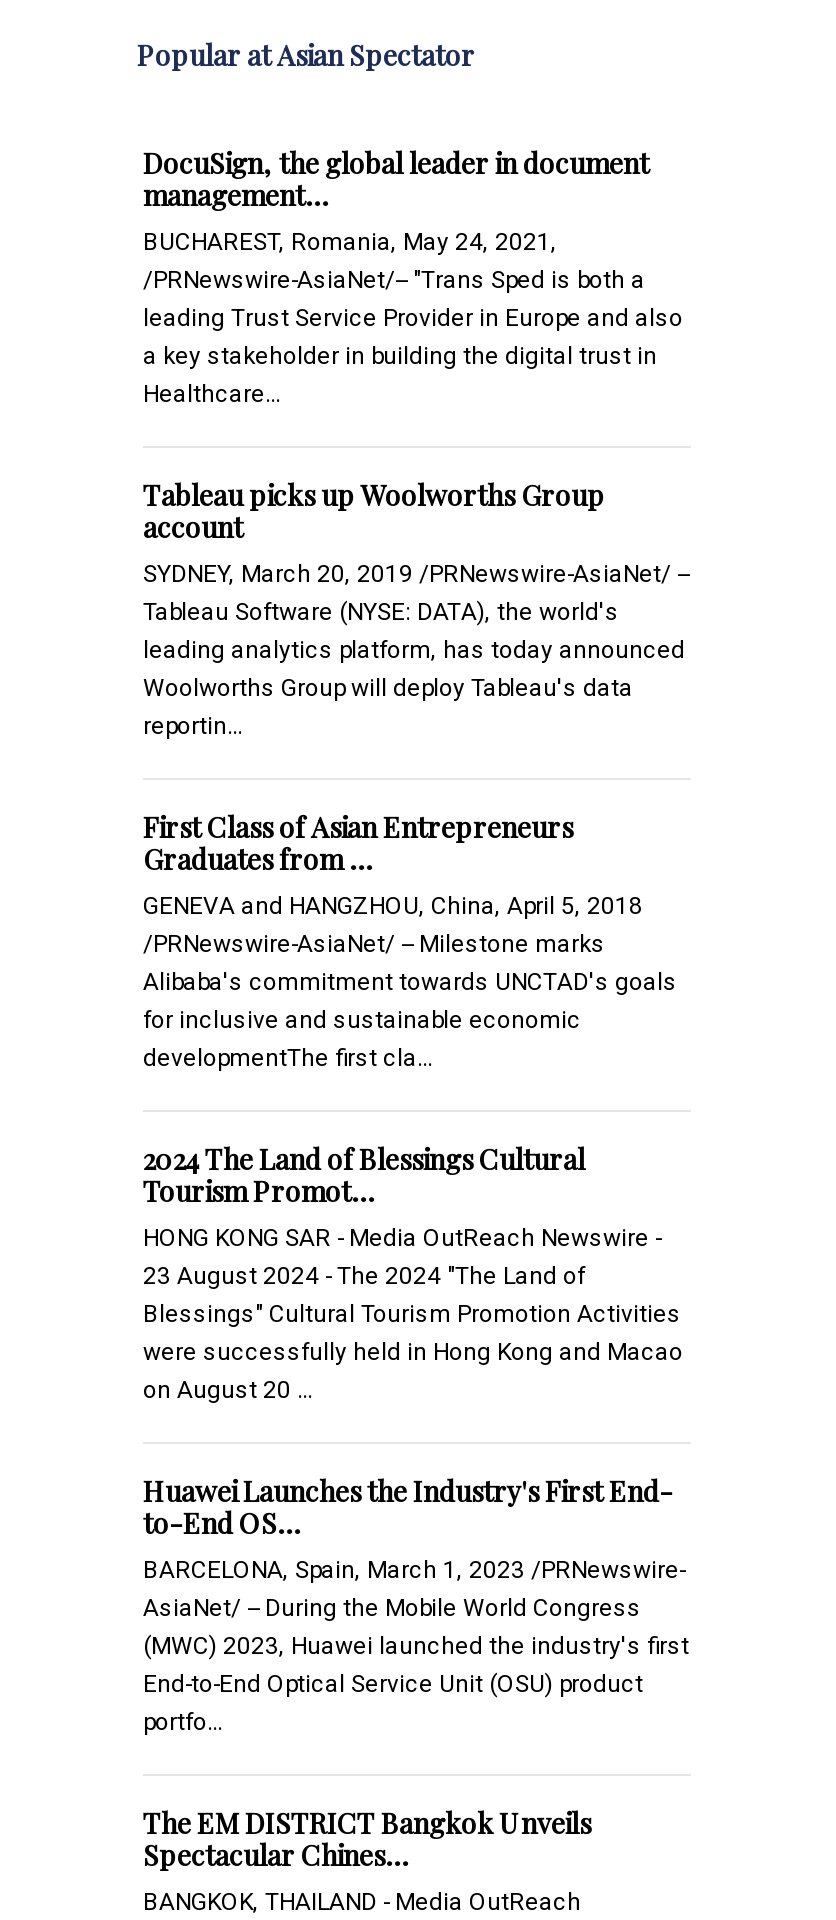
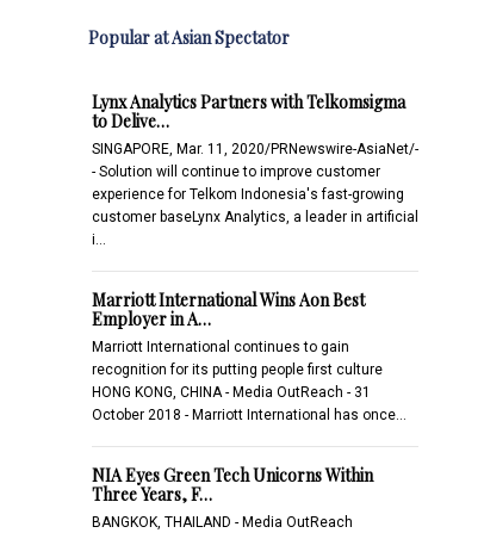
[143,143,689,1873] DocuSign, the global leader in document | management… | BUCHAREST, Romania, May 24, 2021, | /PRNewswire-AsiaNet/-- "Trans Sped is both a | leading Trust Service Provider in Europe and also | a key stakeholder in building the digital trust in | Healthcare… | Tableau picks up Woolworths Group | account | SYDNEY, March 20, 2019 /PRNewswire-AsiaNet/ -- | Tableau Software (NYSE: DATA), the world's | leading analytics platform, has today announced | Woolworths Group will deploy Tableau's data | reportin… | First Class of Asian Entrepreneurs | Graduates from … | GENEVA and HANGZHOU, China, April 5, 2018 | /PRNewswire-AsiaNet/ -- Milestone marks | Alibaba's commitment towards UNCTAD's goals | for inclusive and sustainable economic | developmentThe first cla… | 2024 The Land of Blessings Cultural | Tourism Promot… | HONG KONG SAR - Media OutReach Newswire - | 23 August 2024 - The 2024 "The Land of | Blessings" Cultural Tourism Promotion Activities | were successfully held in Hong Kong and Macao | on August 20 … | Huawei Launches the Industry's First End- | to-End OS… | BARCELONA, Spain, March 1, 2023 /PRNewswire- | AsiaNet/ -- During the Mobile World Congress | (MWC) 2023, Huawei launched the industry's first | End-to-End Optical Service Unit (OSU) product | portfo… | The EM DISTRICT Bangkok Unveils | Spectacular Chines… -> [92,90,418,505] Lynx Analytics Partners with Telkomsigma | to Delive… | SINGAPORE, Mar. 11, 2020/PRNewswire-AsiaNet/- | - Solution will continue to improve customer | experience for Telkom Indonesia's fast-growing | customer baseLynx Analytics, a leader in artificial | i… | Marriott International Wins Aon Best | Employer in A… | Marriott International continues to gain | recognition for its putting people first culture | HONG KONG, CHINA - Media OutReach - 31 | October 2018 - Marriott International has once… | NIA Eyes Green Tech Unicorns Within | Three Years, F…

